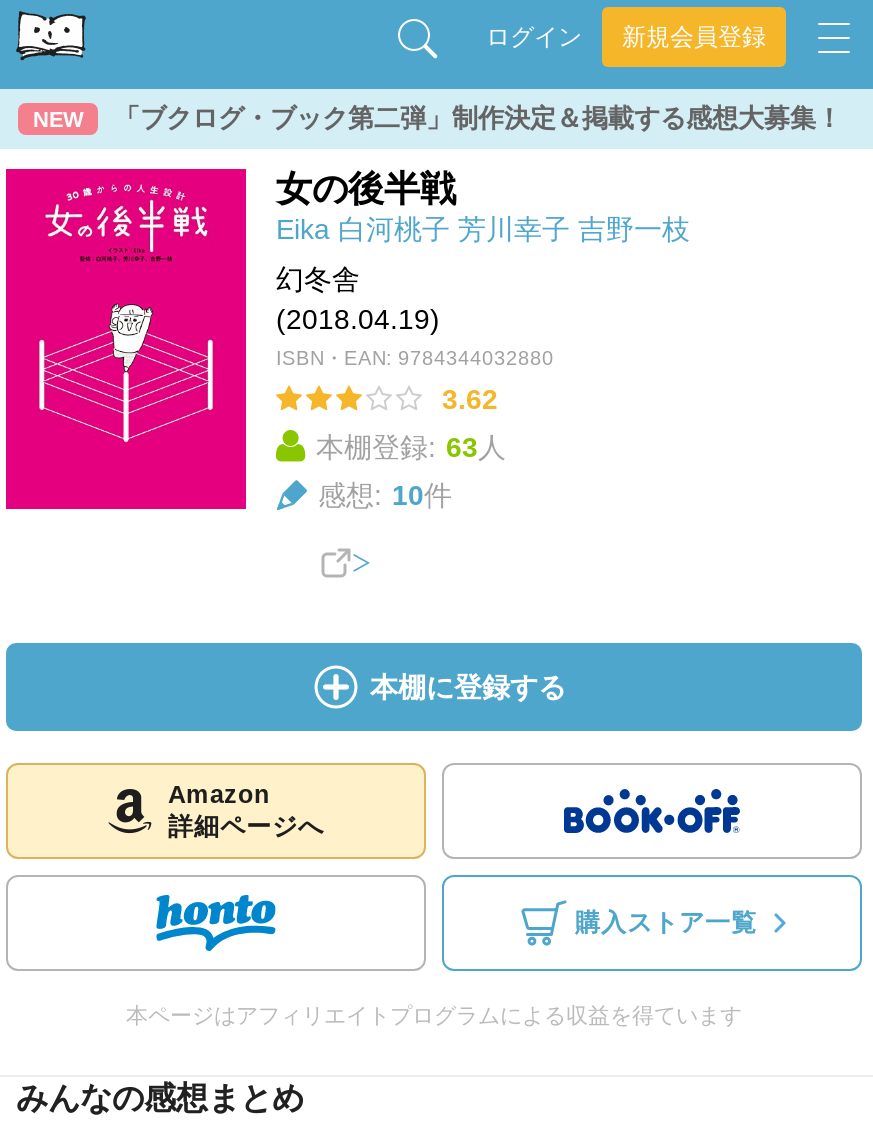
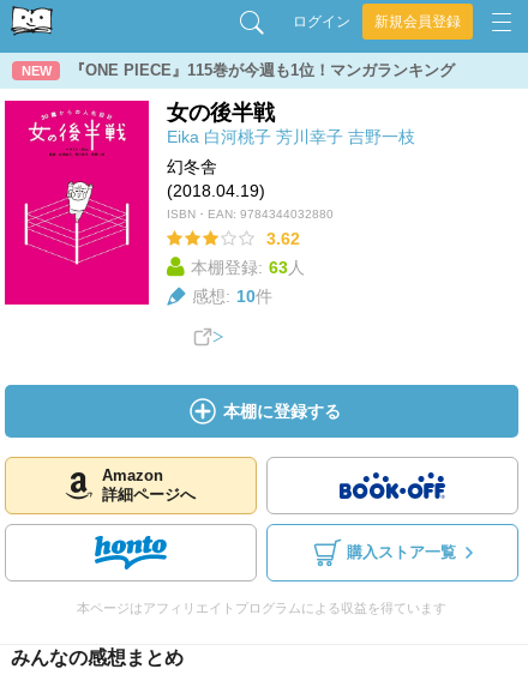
[114,103,842,133] 「ブクログ・ブック第二弾」制作決定＆掲載する感想大募集！ -> [70,61,455,79] 『ONE PIECE』115巻が今週も1位！マンガランキング

